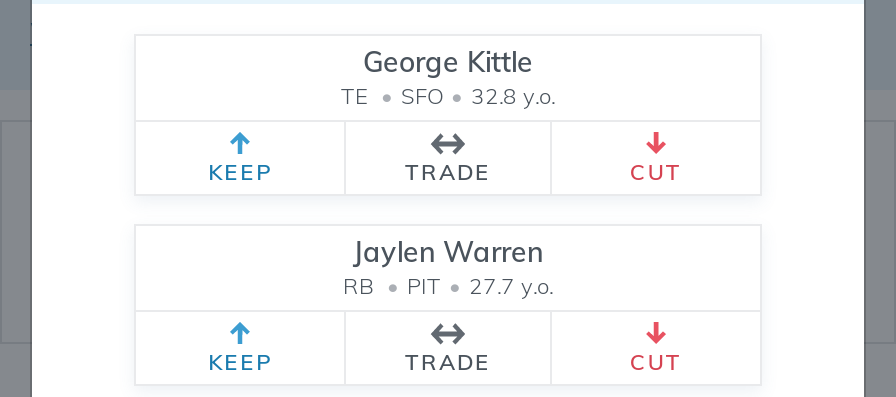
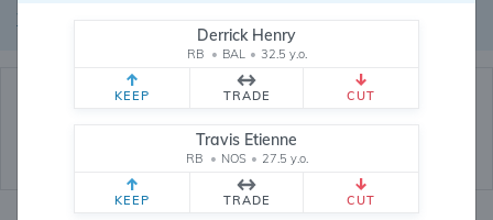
[341,44,555,110] George Kittle | TE • SFO • 32.8 y.o. -> [187,25,306,62] Derrick Henry | RB • BAL • 32.5 y.o.
[343,234,553,300] Jaylen Warren | RB • PIT • 27.7 y.o. -> [185,130,308,166] Travis Etienne | RB • NOS • 27.5 y.o.

